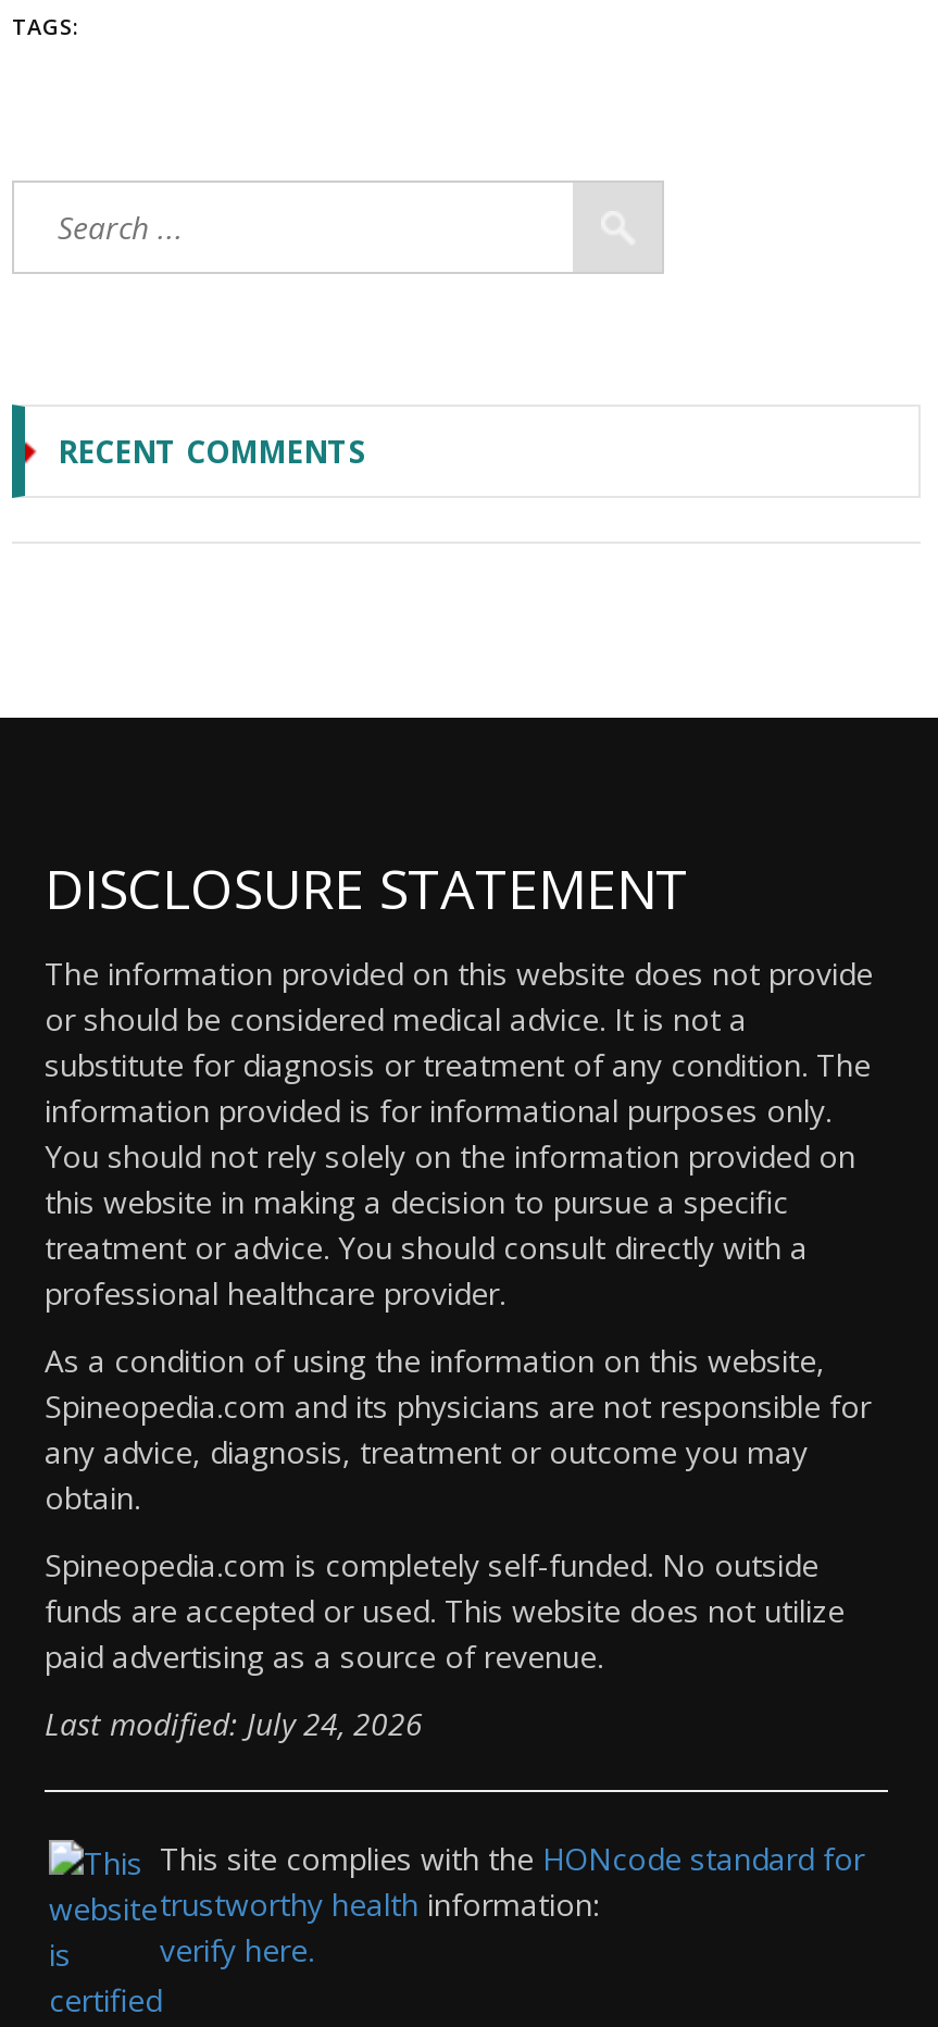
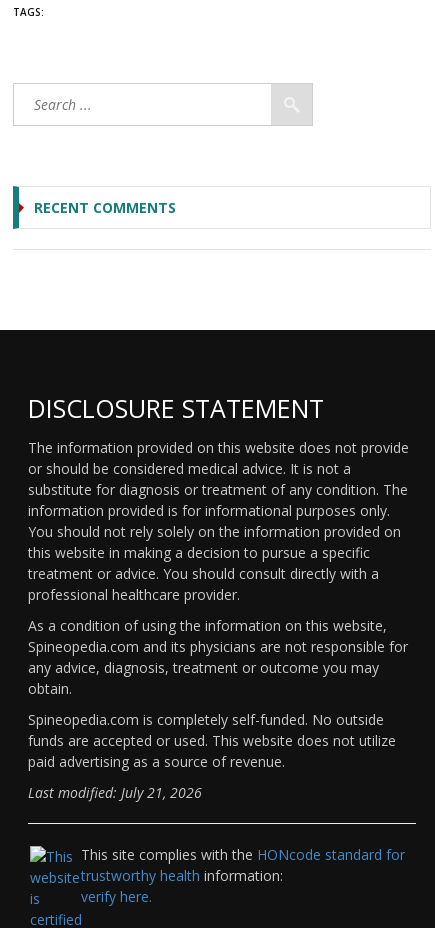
[45,1703,423,1744] Last modified: July 24, 2026 -> [28,783,202,802] Last modified: July 21, 2026

